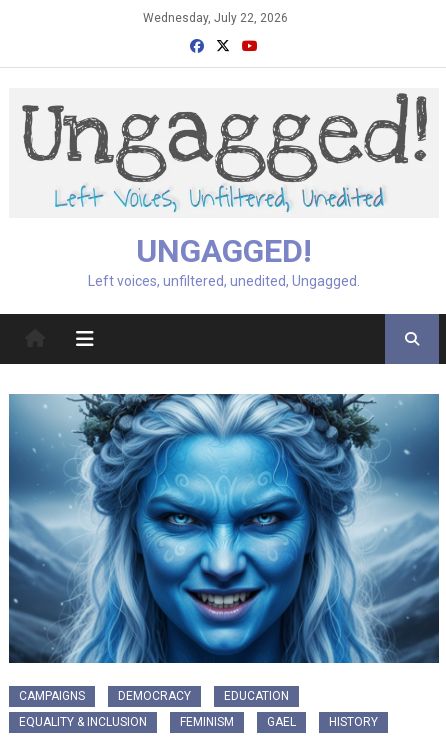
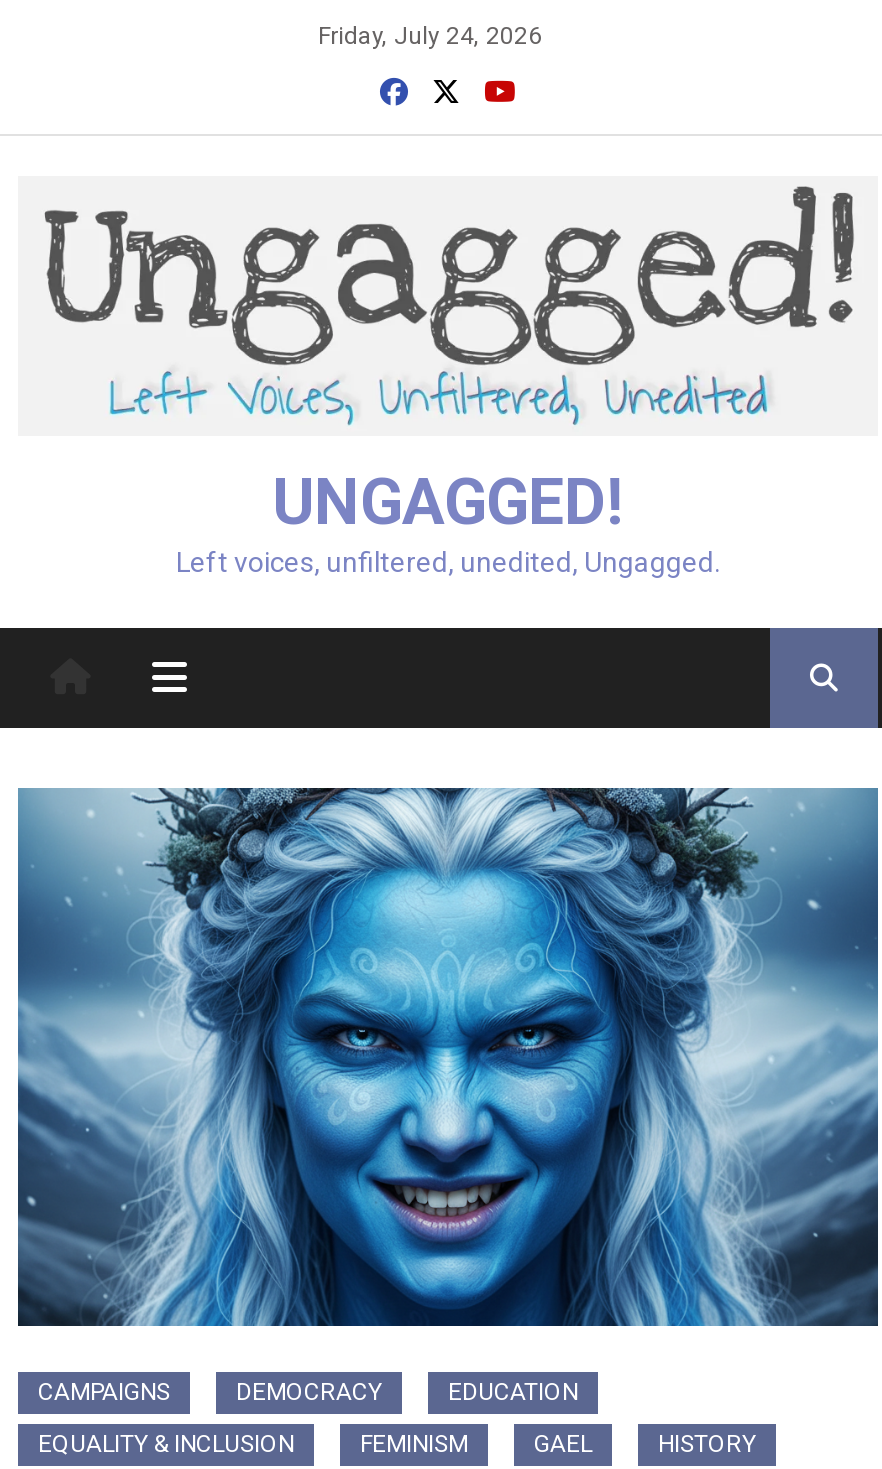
[142,11,287,25] Wednesday, July 22, 2026 -> [318,22,542,50] Friday, July 24, 2026

